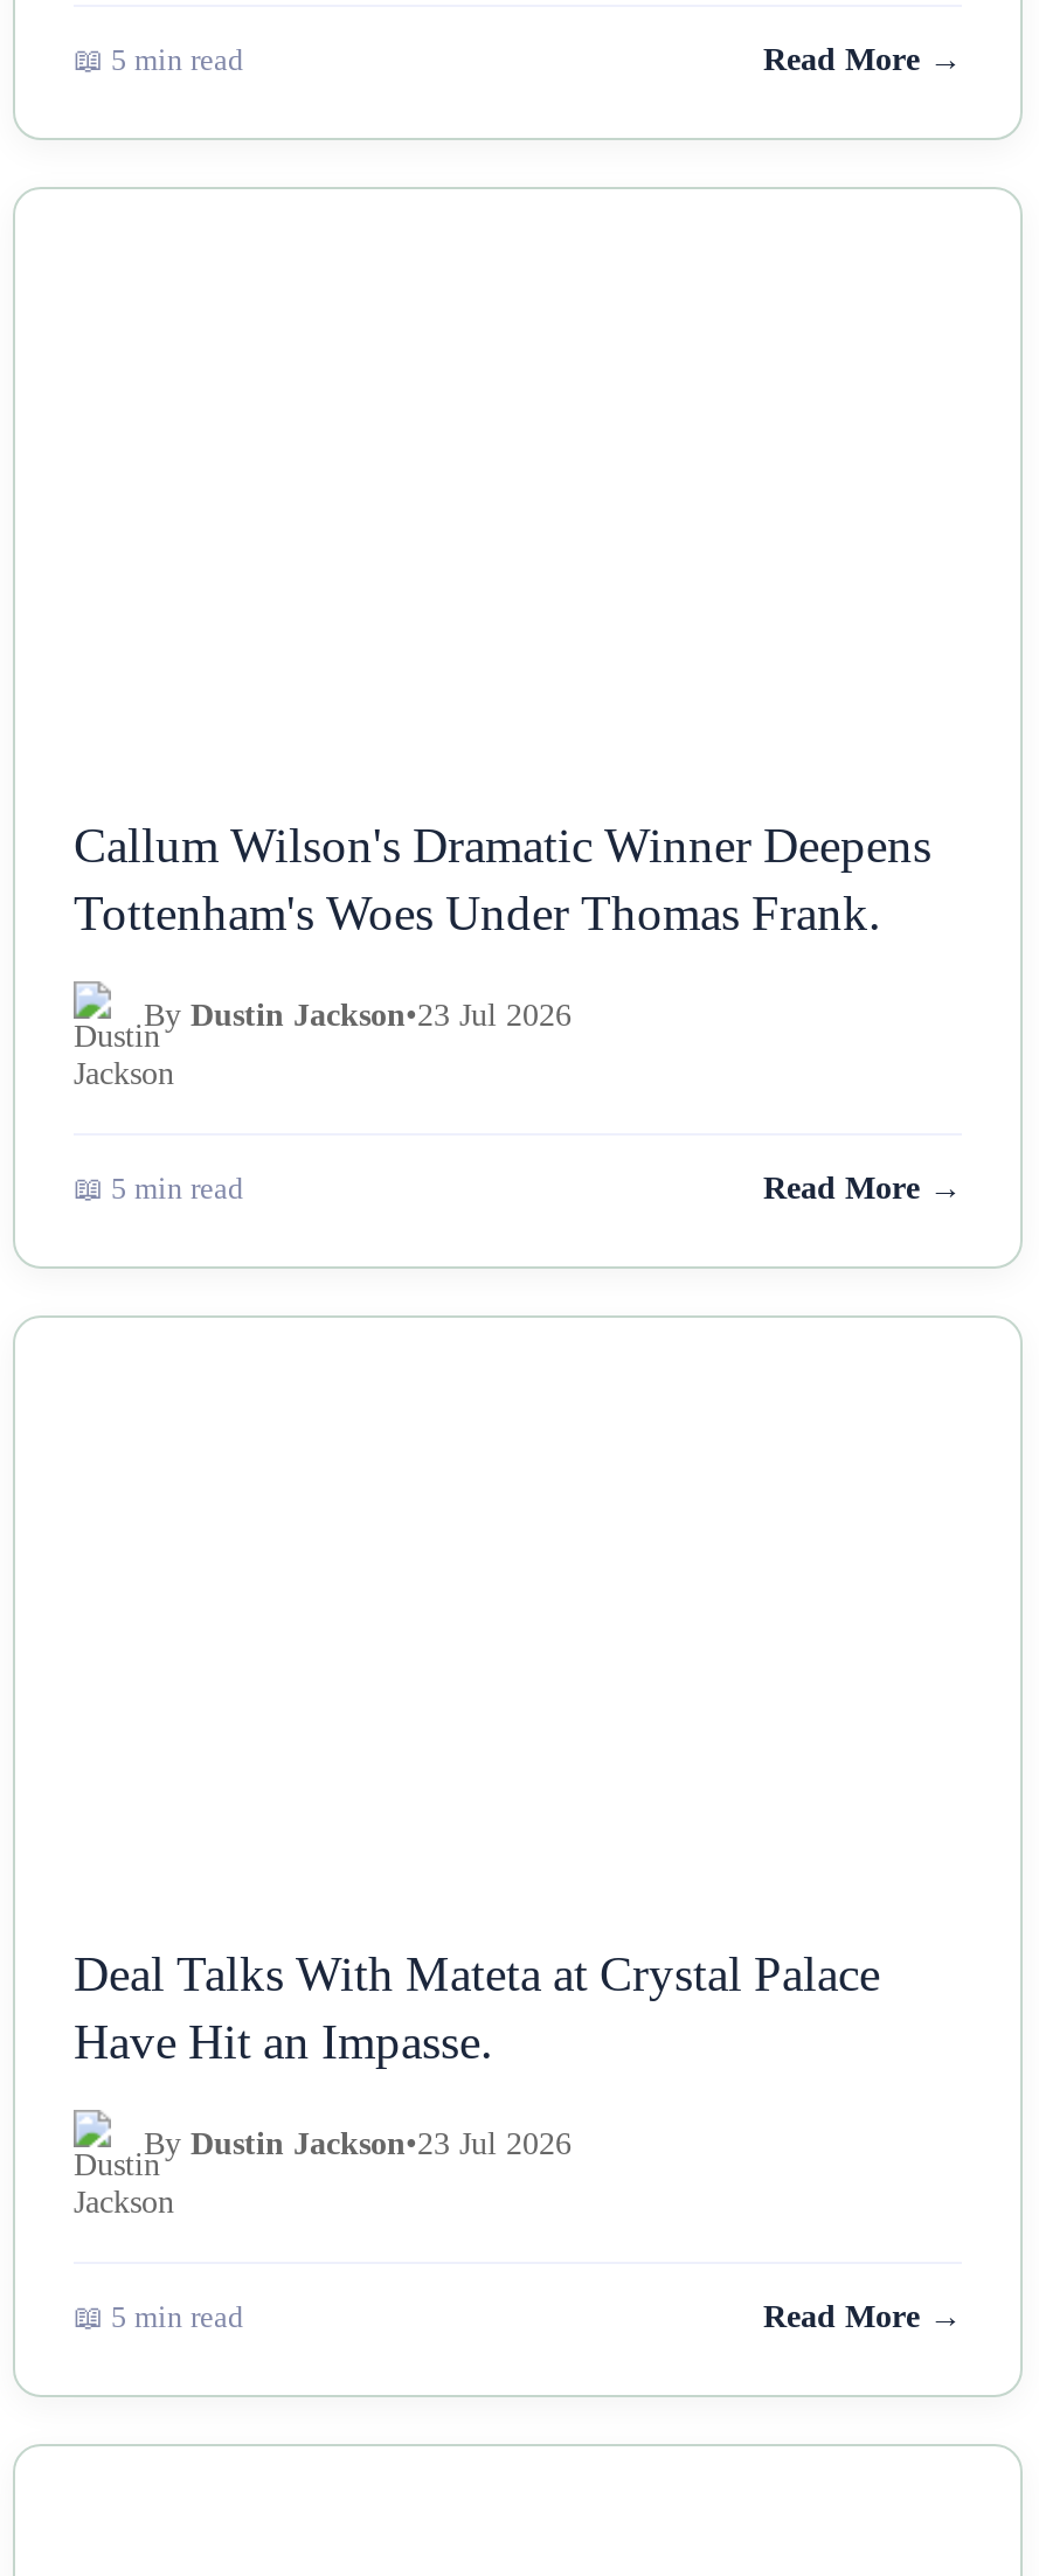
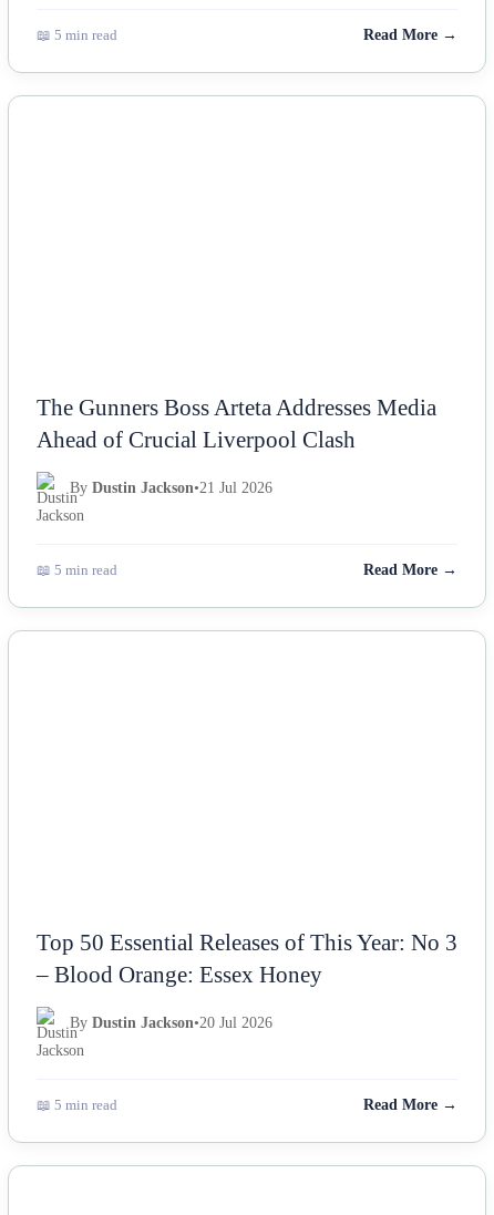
[74,818,931,940] Callum Wilson's Dramatic Winner Deepens | Tottenham's Woes Under Thomas Frank. -> [37,395,436,452] The Gunners Boss Arteta Addresses Media | Ahead of Crucial Liverpool Clash
[144,998,572,1033] By Dustin Jackson•23 Jul 2026 -> [70,480,272,496] By Dustin Jackson•21 Jul 2026
[74,1946,880,2068] Deal Talks With Mateta at Crystal Palace | Have Hit an Impasse. -> [37,929,457,987] Top 50 Essential Releases of This Year: No 3 | – Blood Orange: Essex Honey
[144,2126,572,2161] By Dustin Jackson•23 Jul 2026 -> [70,1015,272,1031] By Dustin Jackson•20 Jul 2026

